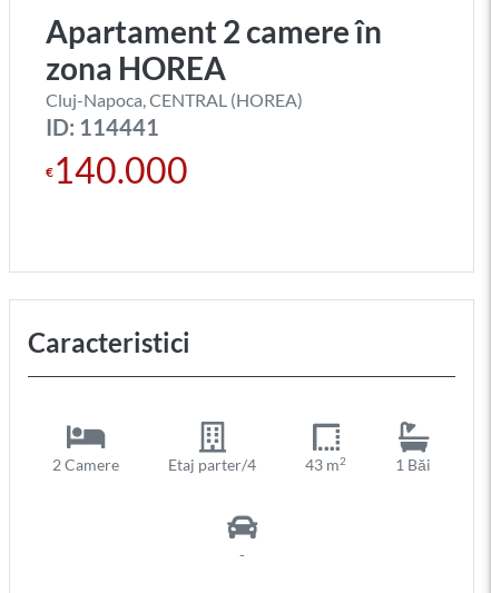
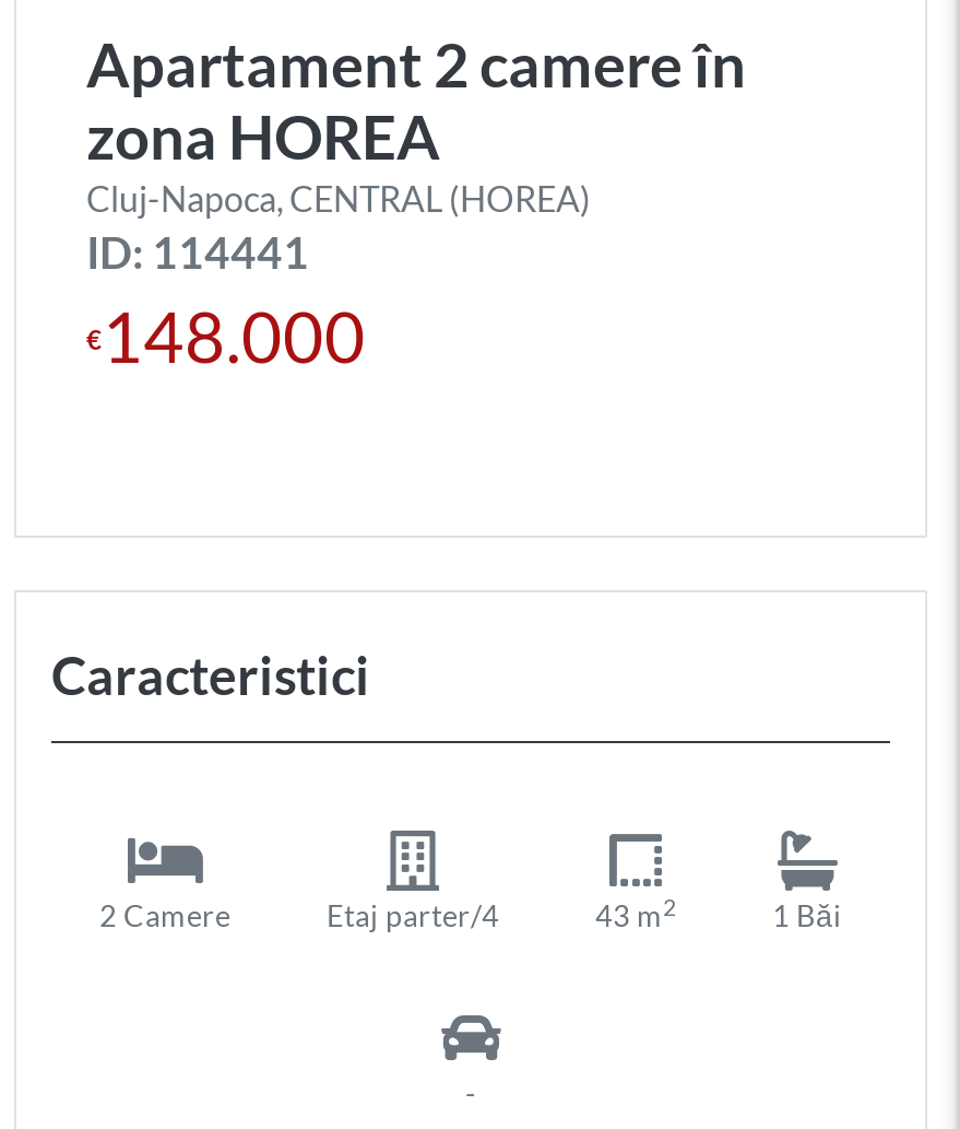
[46,148,188,191] €140.000 -> [86,293,366,378] €148.000

